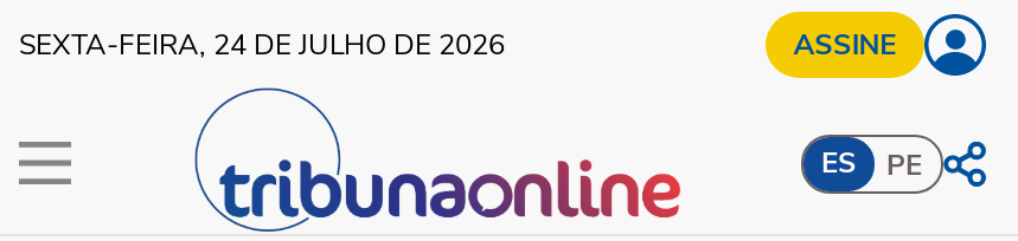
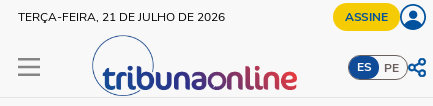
[19,26,505,64] SEXTA-FEIRA, 24 DE JULHO DE 2026 -> [18,9,225,25] TERÇA-FEIRA, 21 DE JULHO DE 2026

